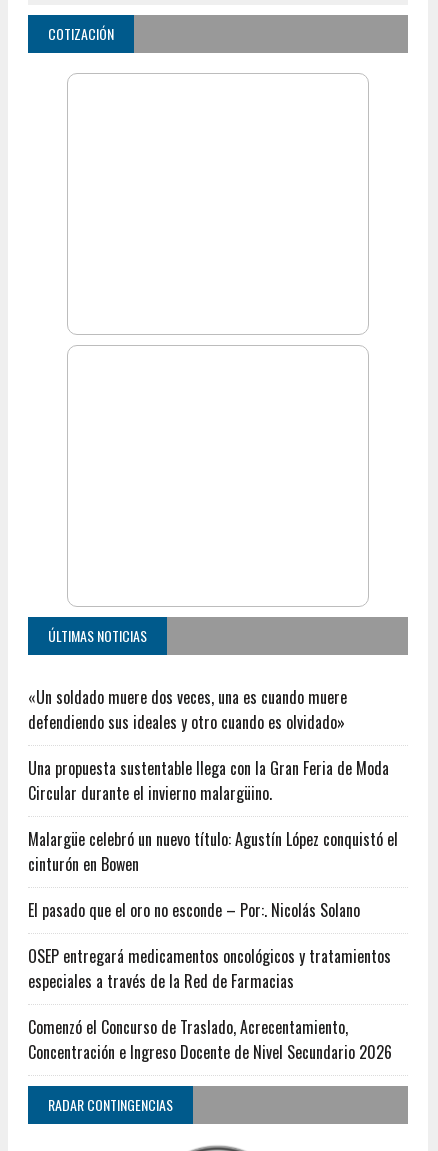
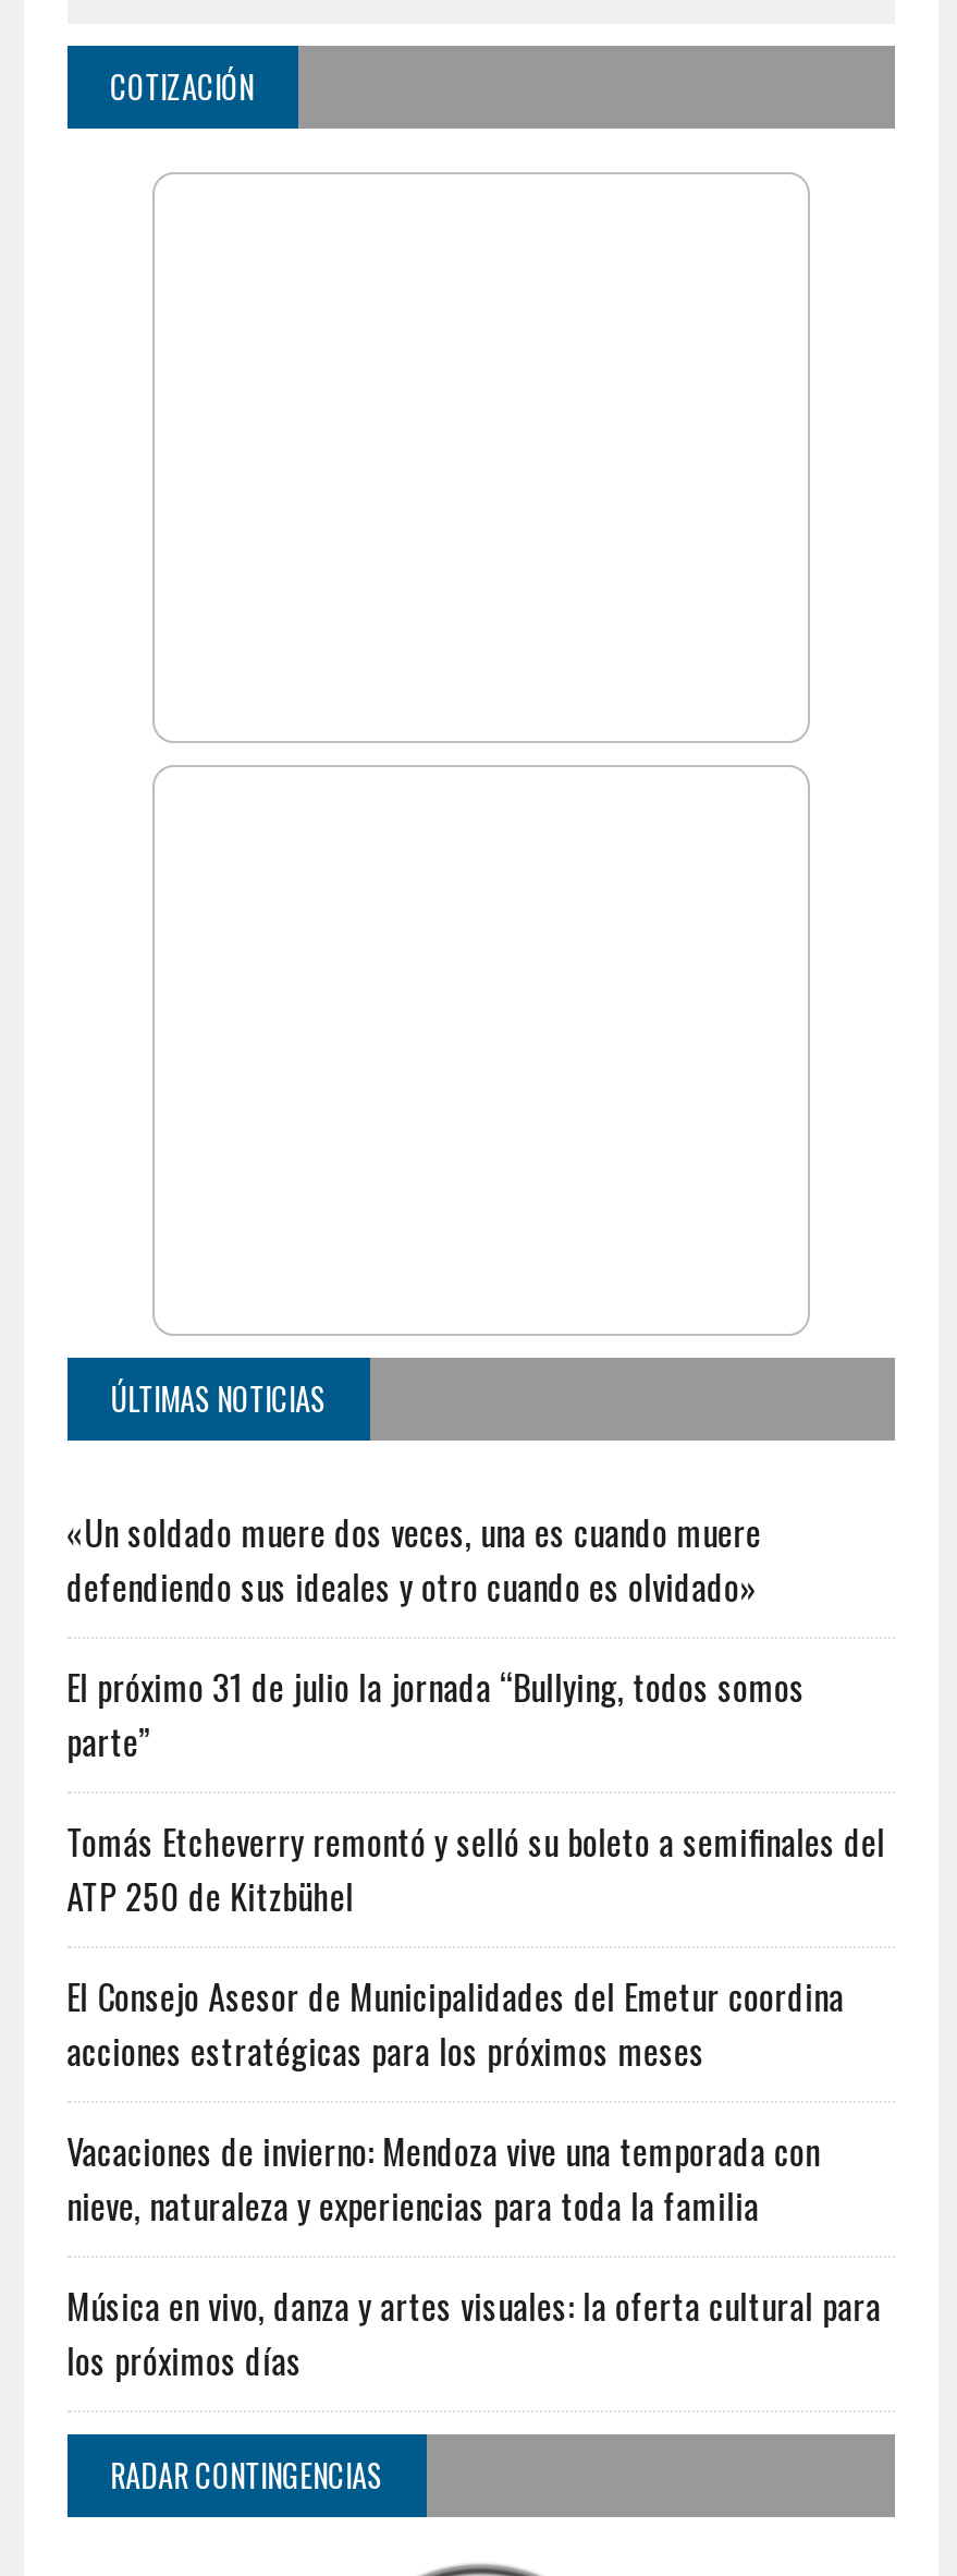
[28,756,389,805] Una propuesta sustentable llega con la Gran Feria de Moda | Circular durante el invierno malargüino. -> [67,1660,805,1767] El próximo 31 de julio la jornada “Bullying, todos somos | parte”
[28,827,398,876] Malargüe celebró un nuevo título: Agustín López conquistó el | cinturón en Bowen -> [67,1815,885,1922] Tomás Etcheverry remontó y selló su boleto a semifinales del | ATP 250 de Kitzbühel
[28,898,360,922] El pasado que el oro no esconde – Por:. Nicolás Solano -> [67,1970,844,2076] El Consejo Asesor de Municipalidades del Emetur coordina | acciones estratégicas para los próximos meses
[28,944,391,993] OSEP entregará medicamentos oncológicos y tratamientos | especiales a través de la Red de Farmacias -> [67,2124,820,2231] Vacaciones de invierno: Mendoza vive una temporada con | nieve, naturaleza y experiencias para toda la familia
[28,1015,392,1064] Comenzó el Concurso de Traslado, Acrecentamiento, | Concentración e Ingreso Docente de Nivel Secundario 2026 -> [67,2279,881,2386] Música en vivo, danza y artes visuales: la oferta cultural para | los próximos días

